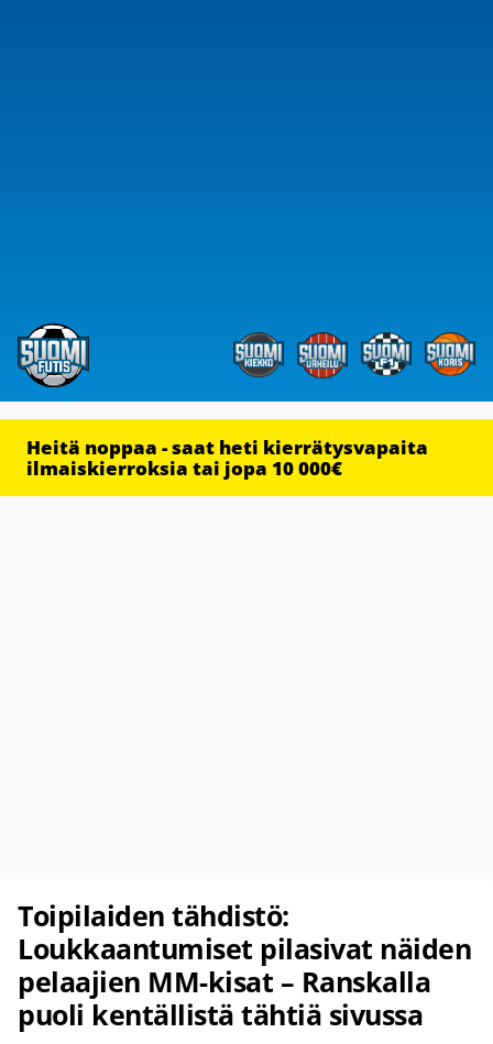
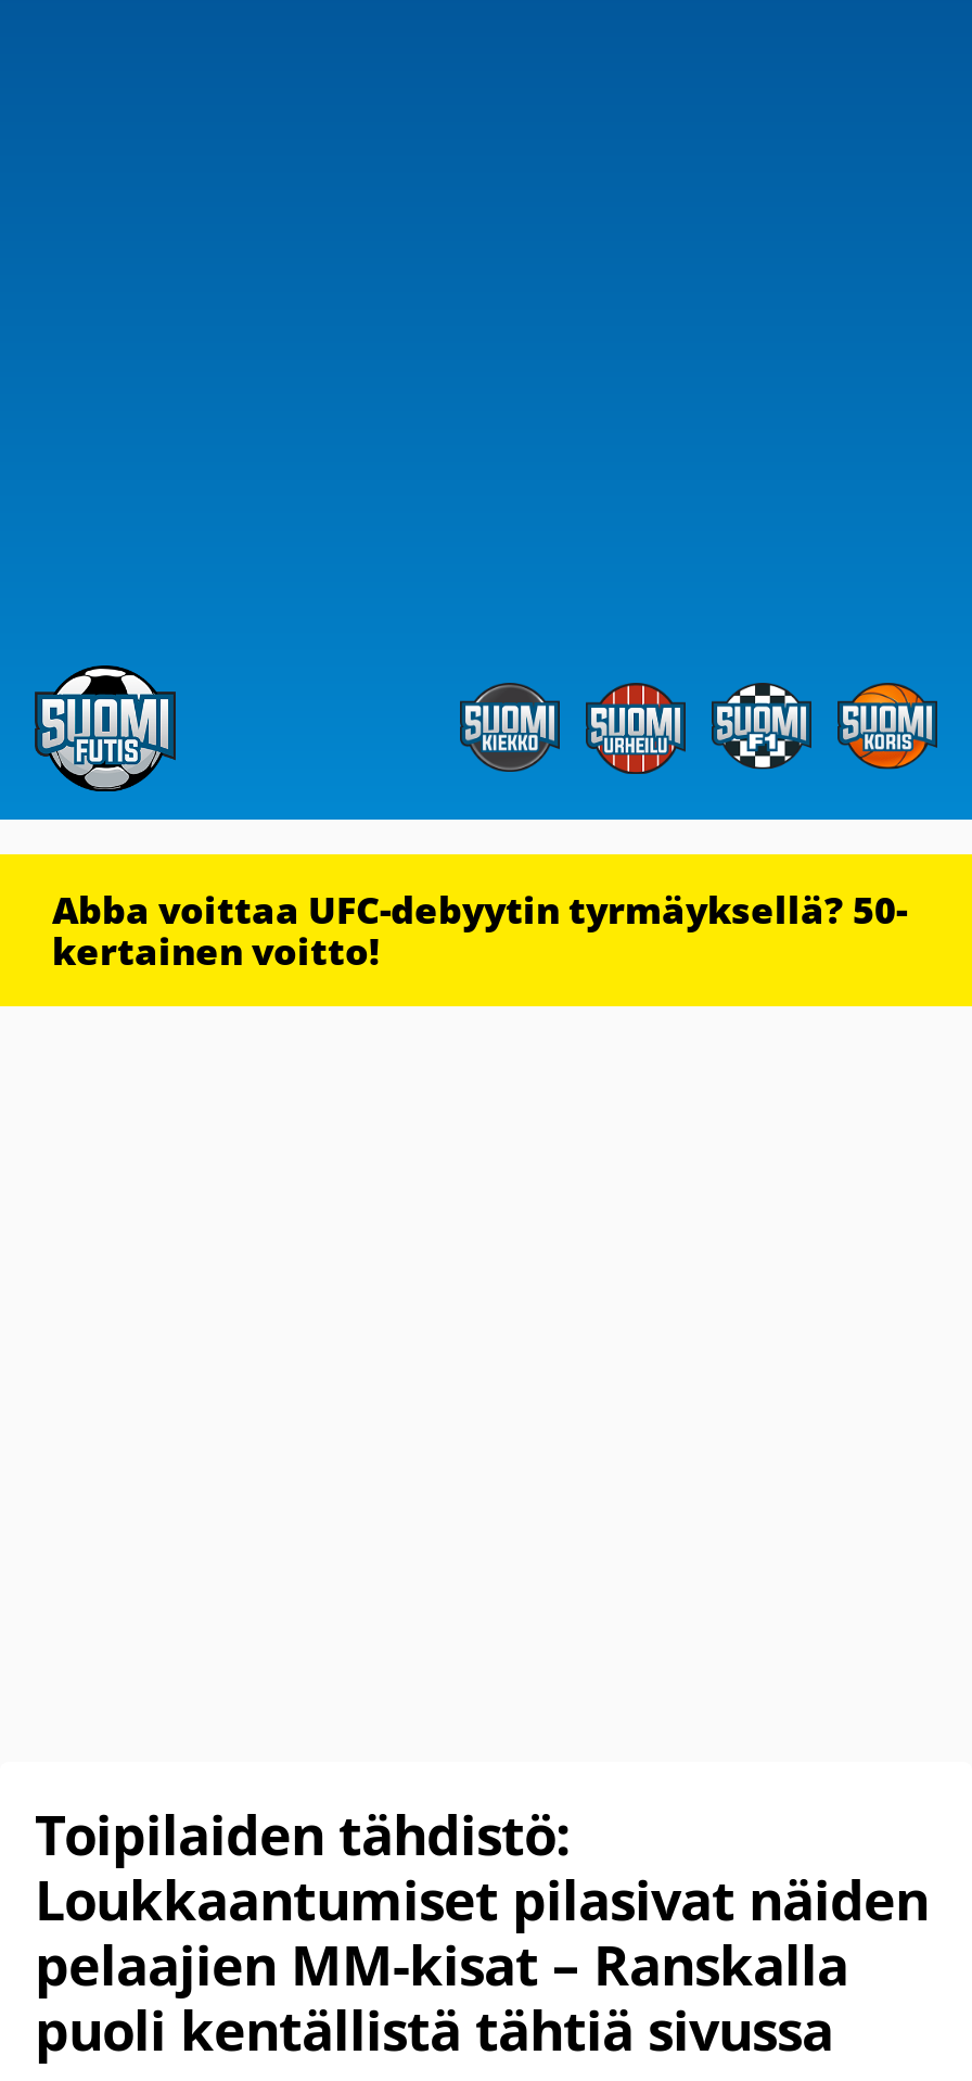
[26,435,428,481] Heitä noppaa - saat heti kierrätysvapaita | ilmaiskierroksia tai jopa 10 000€ -> [52,885,907,976] Abba voittaa UFC-debyytin tyrmäyksellä? 50- | kertainen voitto!

